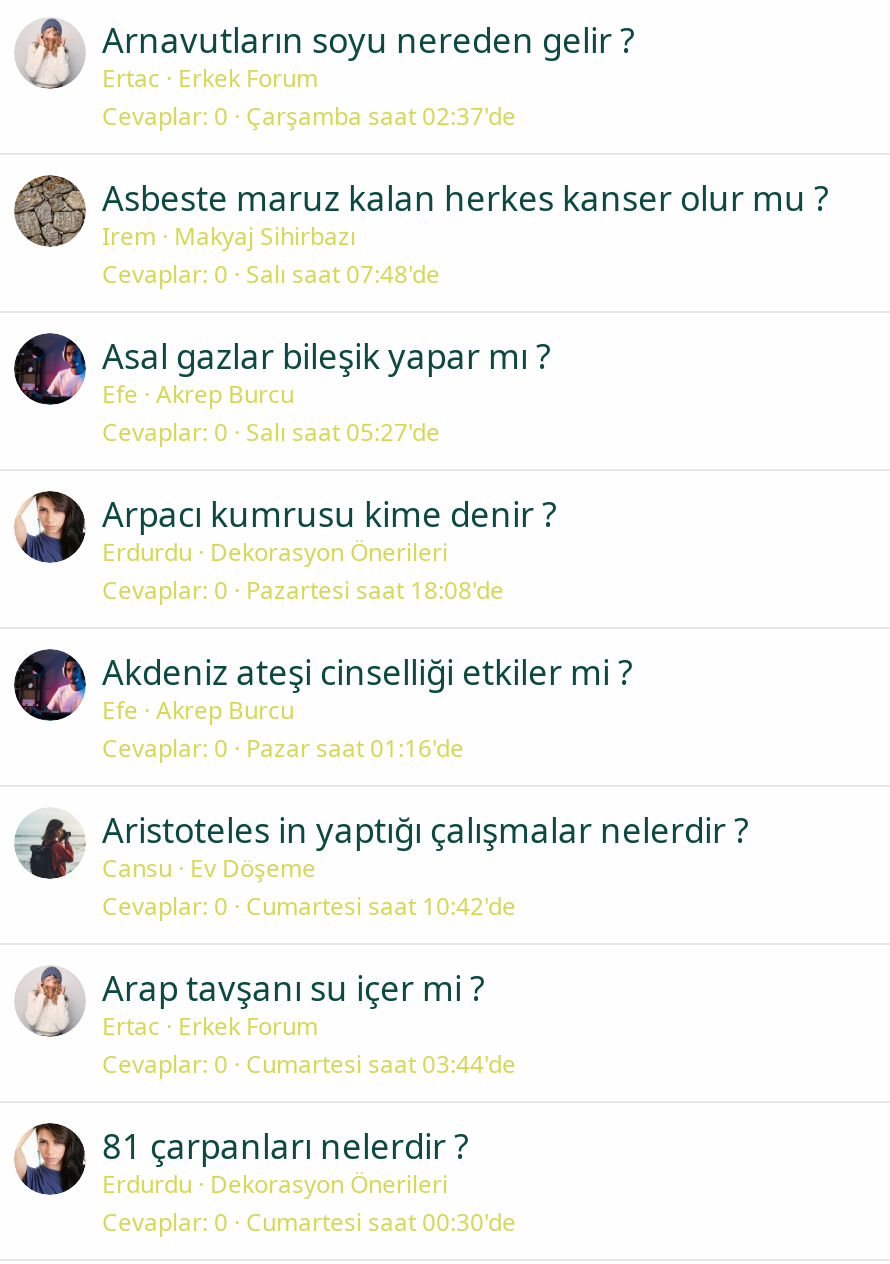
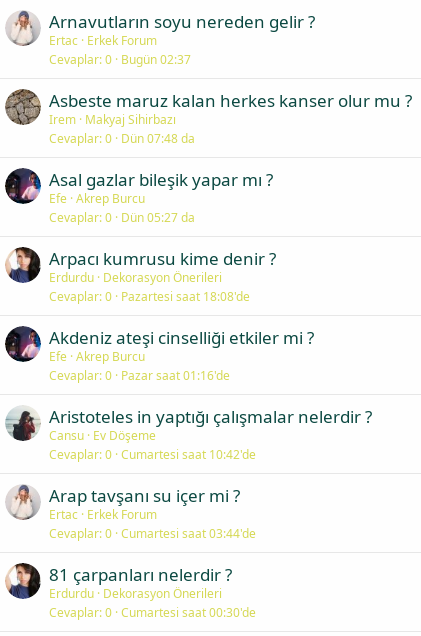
[102,99,516,133] Cevaplar 0 Çarşamba saat 02:37'de -> [49,51,191,68] Cevaplar 0 Bugün 02:37
[102,257,440,291] Cevaplar 0 Salı saat 07:48'de -> [49,130,195,147] Cevaplar 0 Dün 07:48 da
[102,415,440,449] Cevaplar 0 Salı saat 05:27'de -> [49,209,195,226] Cevaplar 0 Dün 05:27 da

